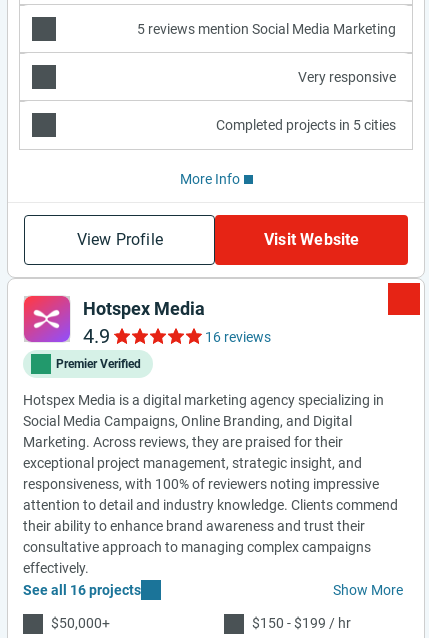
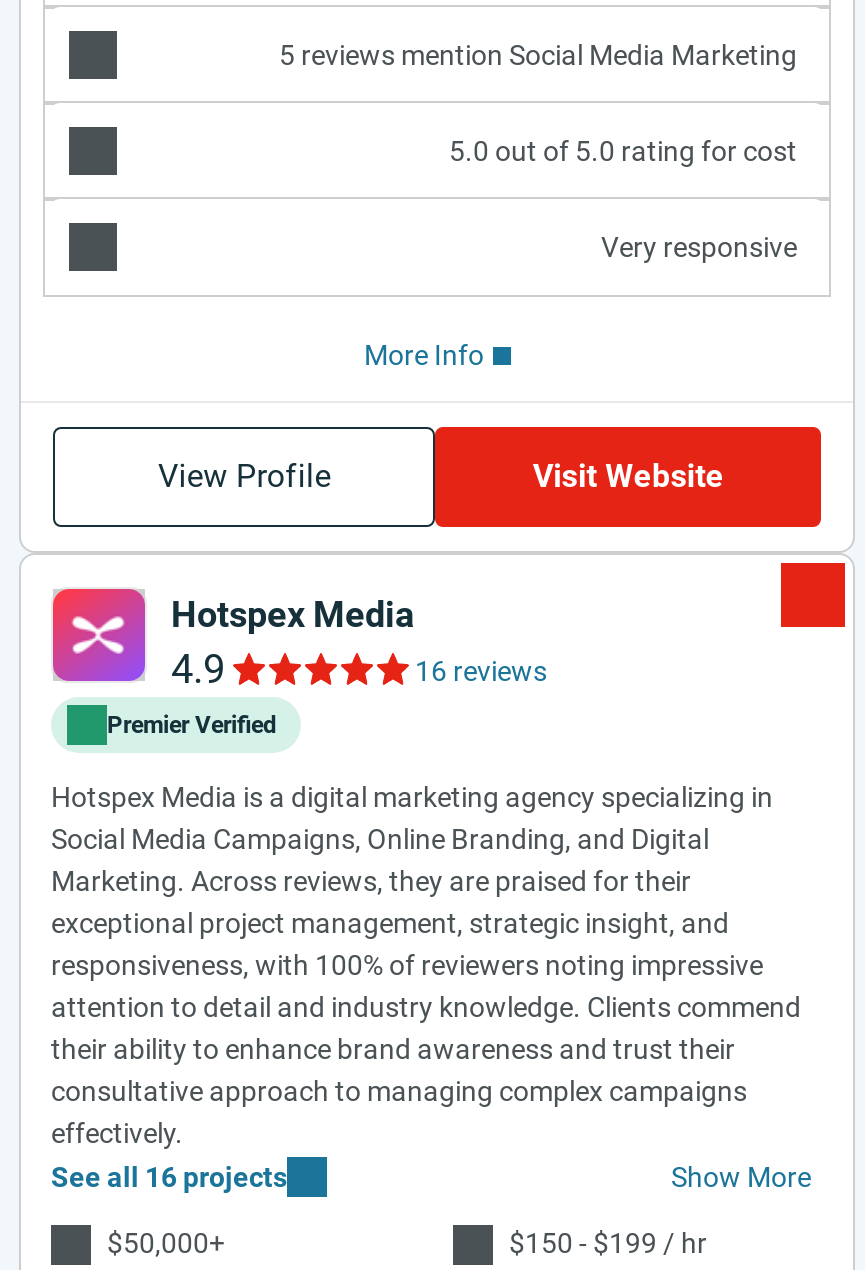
none -> [449,134,797,166] 5.0 out of 5.0 rating for cost
moved [298,68,396,84] -> [601,230,797,262]: Very responsive
[216,116,396,132] Completed projects in 5 cities -> none

